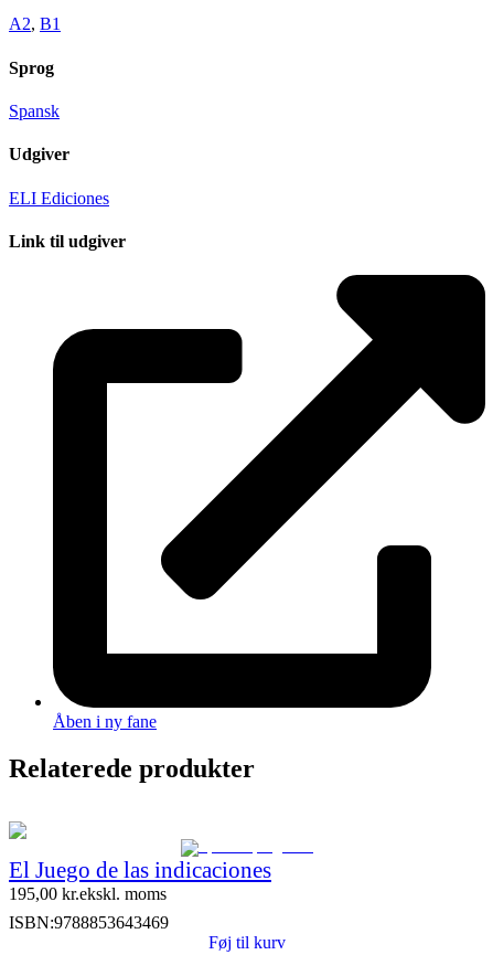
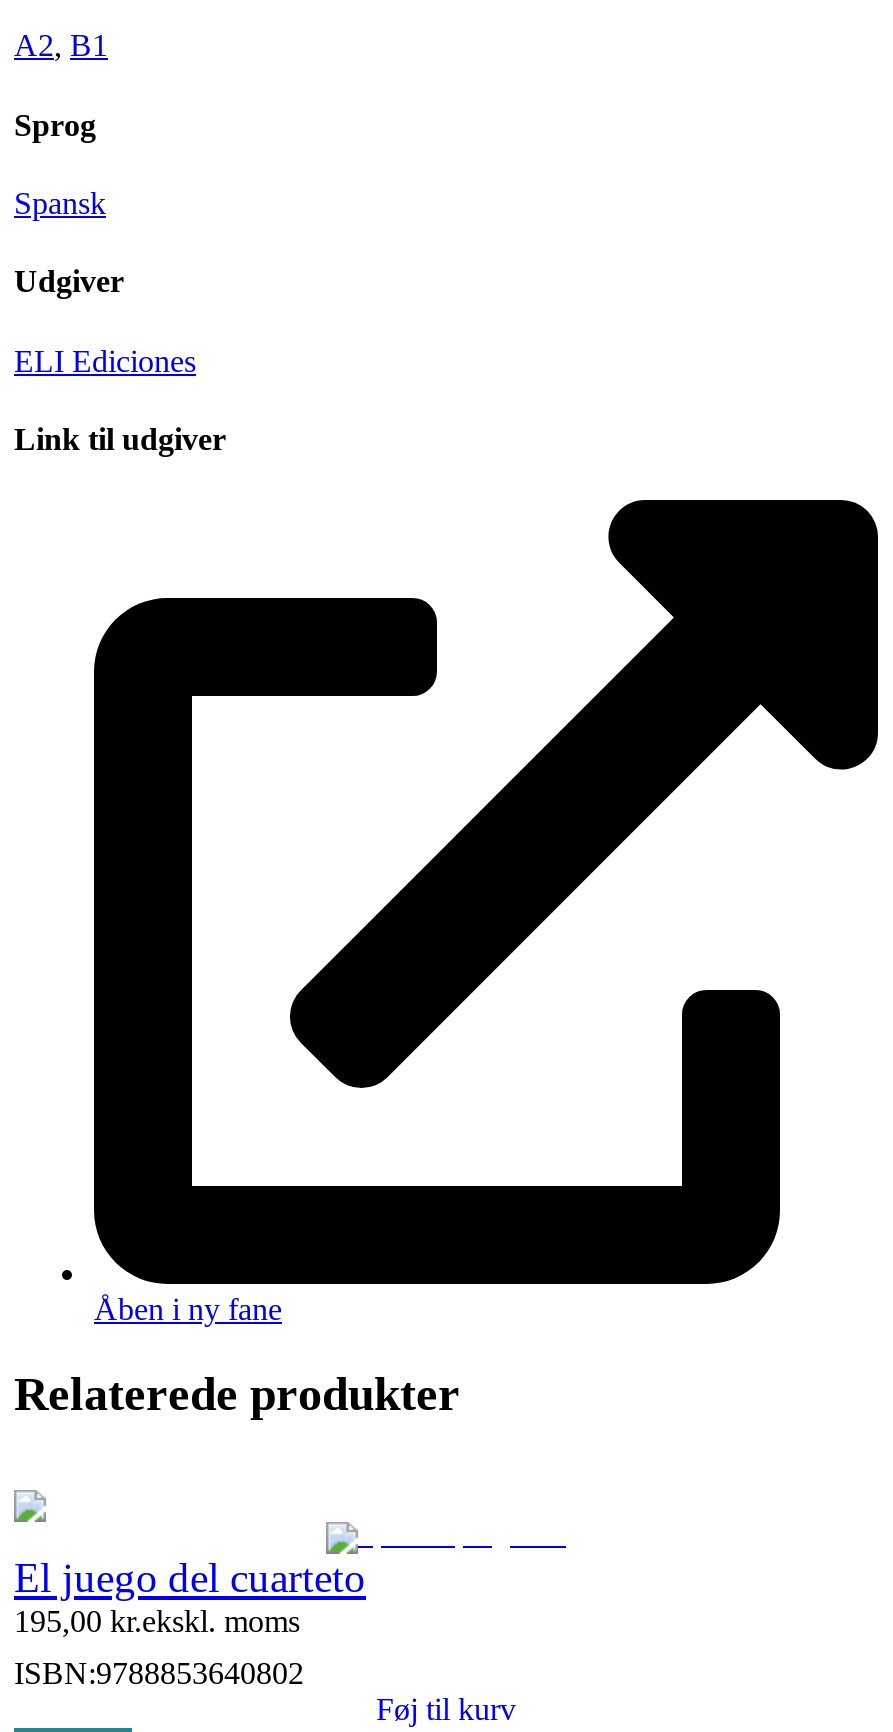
[9,857,271,883] El Juego de las indicaciones -> [14,1554,366,1602] El juego del cuarteto
[9,913,169,932] ISBN:9788853643469 -> [14,1656,304,1690] ISBN:9788853640802

